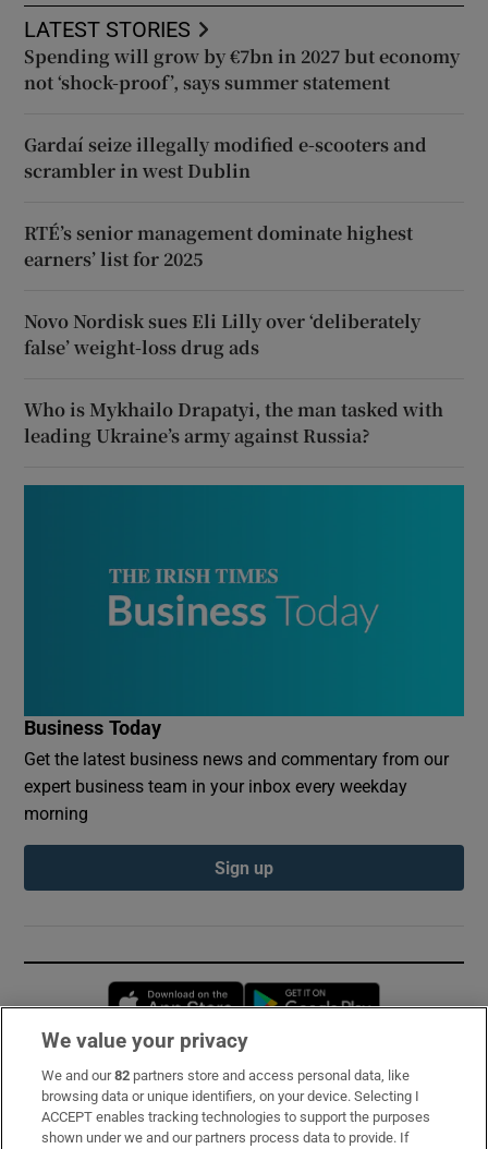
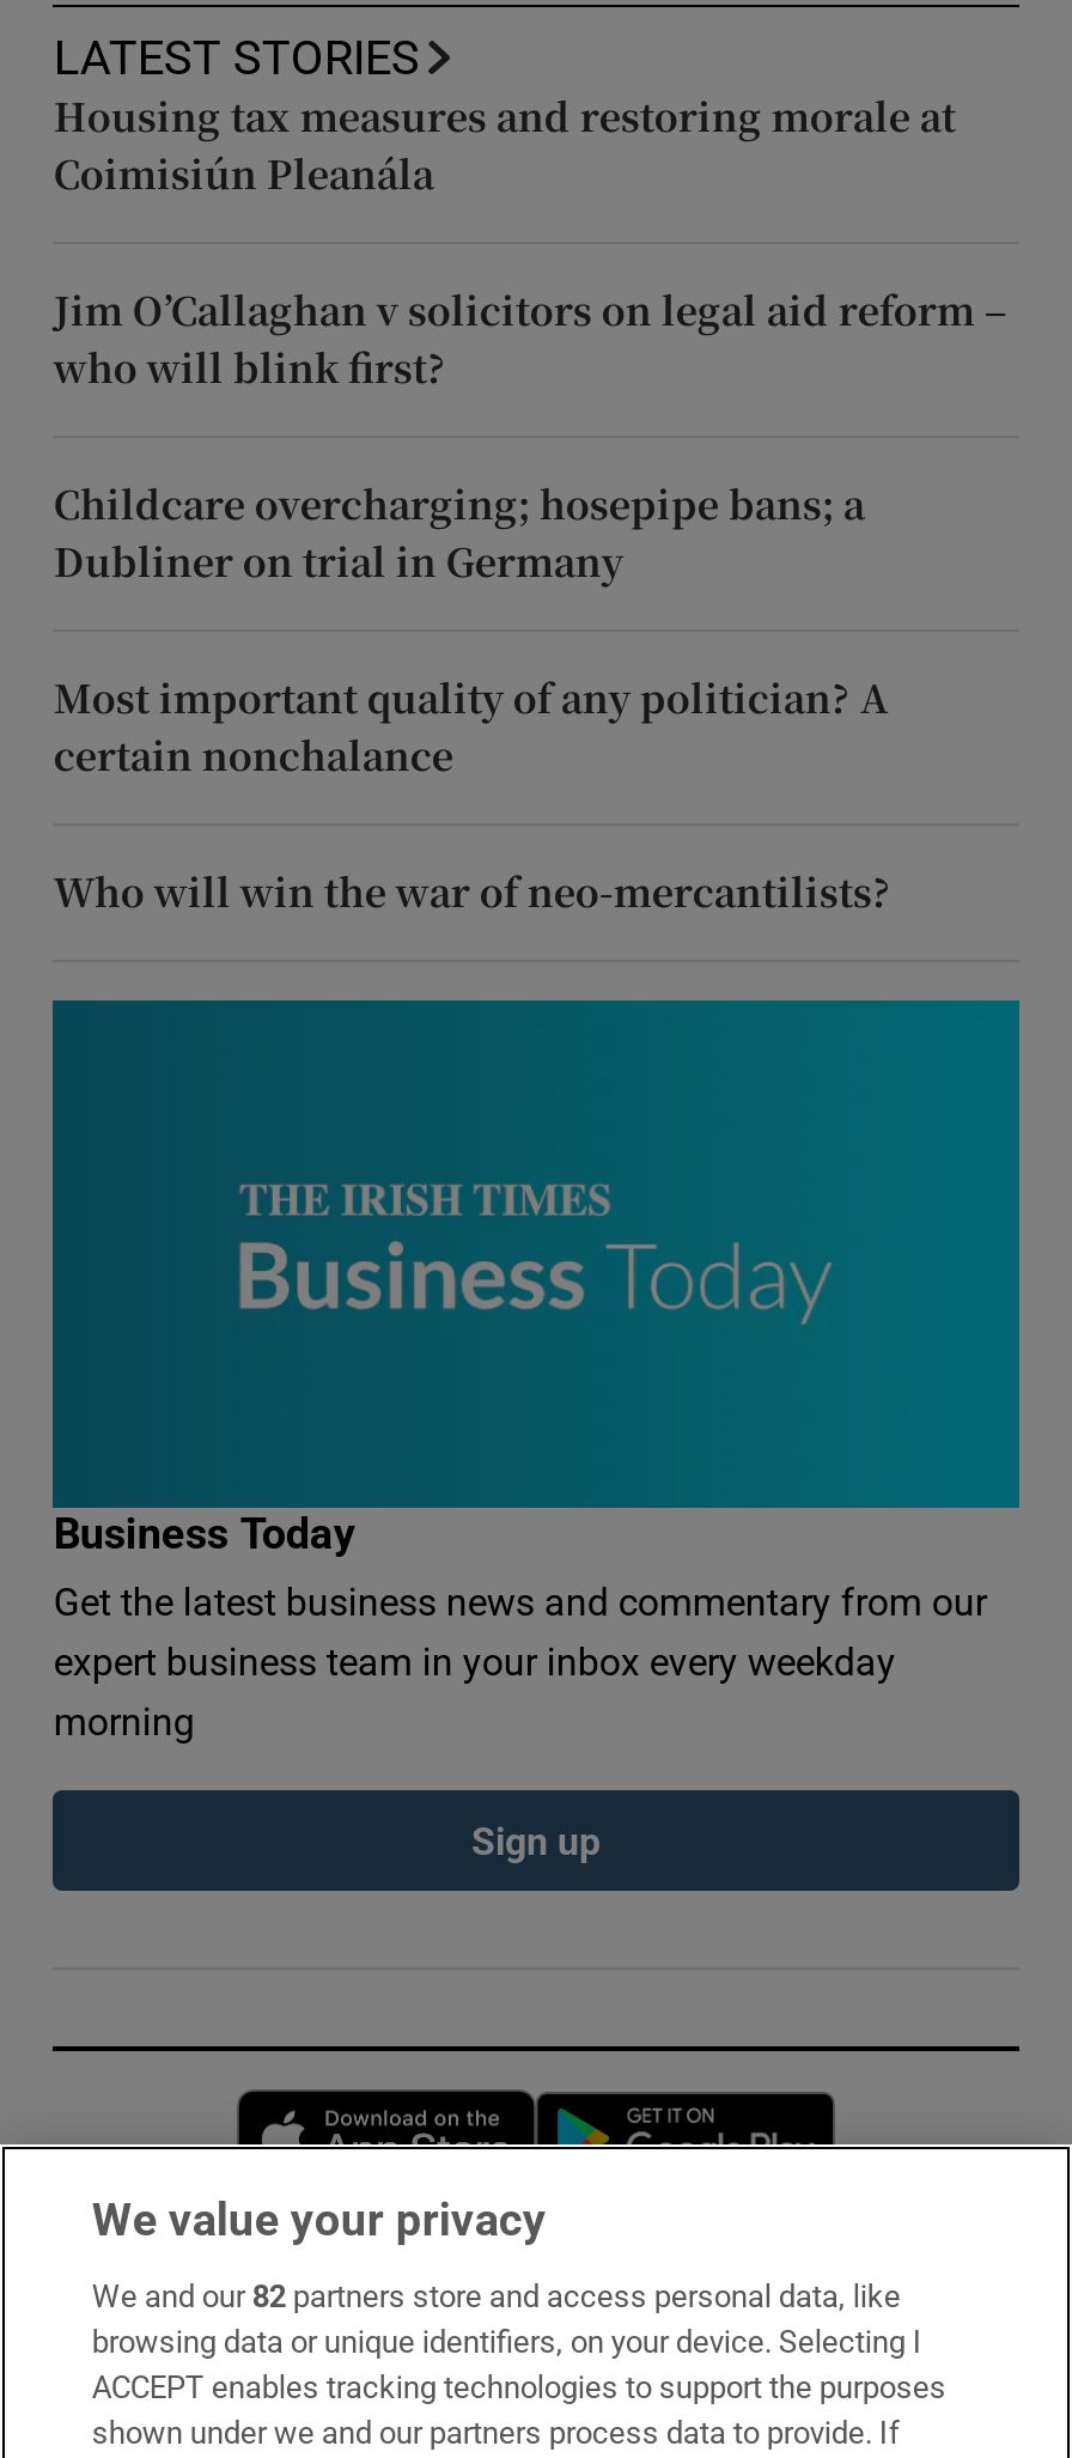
[24,43,460,95] Spending will grow by €7bn in 2027 but economy | not ‘shock-proof’, says summer statement -> [54,88,956,201] Housing tax measures and restoring morale at | Coimisiún Pleanála
[24,132,427,183] Gardaí seize illegally modified e-scooters and | scrambler in west Dublin -> [54,282,1006,395] Jim O’Callaghan v solicitors on legal aid reform – | who will blink first?
[24,220,413,271] RTÉ’s senior management dominate highest | earners’ list for 2025 -> [54,476,865,589] Childcare overcharging; hosepipe bans; a | Dubliner on trial in Germany
[24,308,421,360] Novo Nordisk sues Eli Lilly over ‘deliberately | false’ weight-loss drug ads -> [54,670,889,782] Most important quality of any politician? A | certain nonchalance
[24,397,444,448] Who is Mykhailo Drapatyi, the man tasked with | leading Ukraine’s army against Russia? -> [54,864,891,919] Who will win the war of neo-mercantilists?

